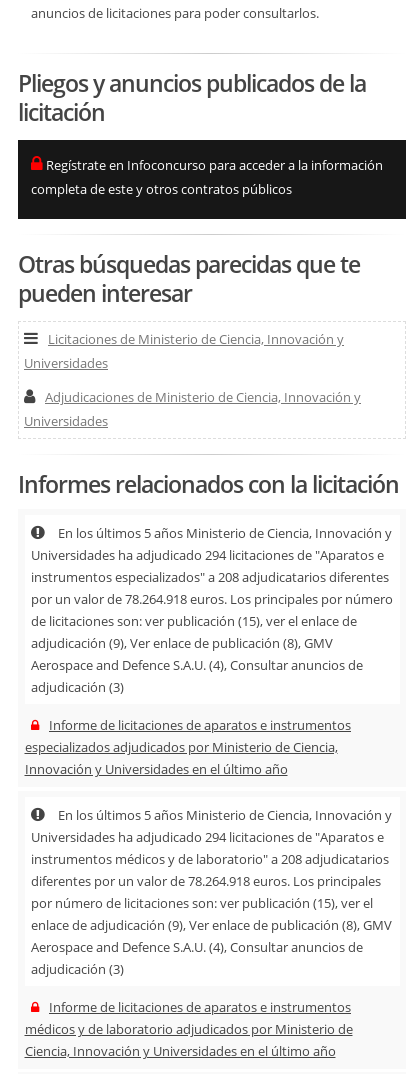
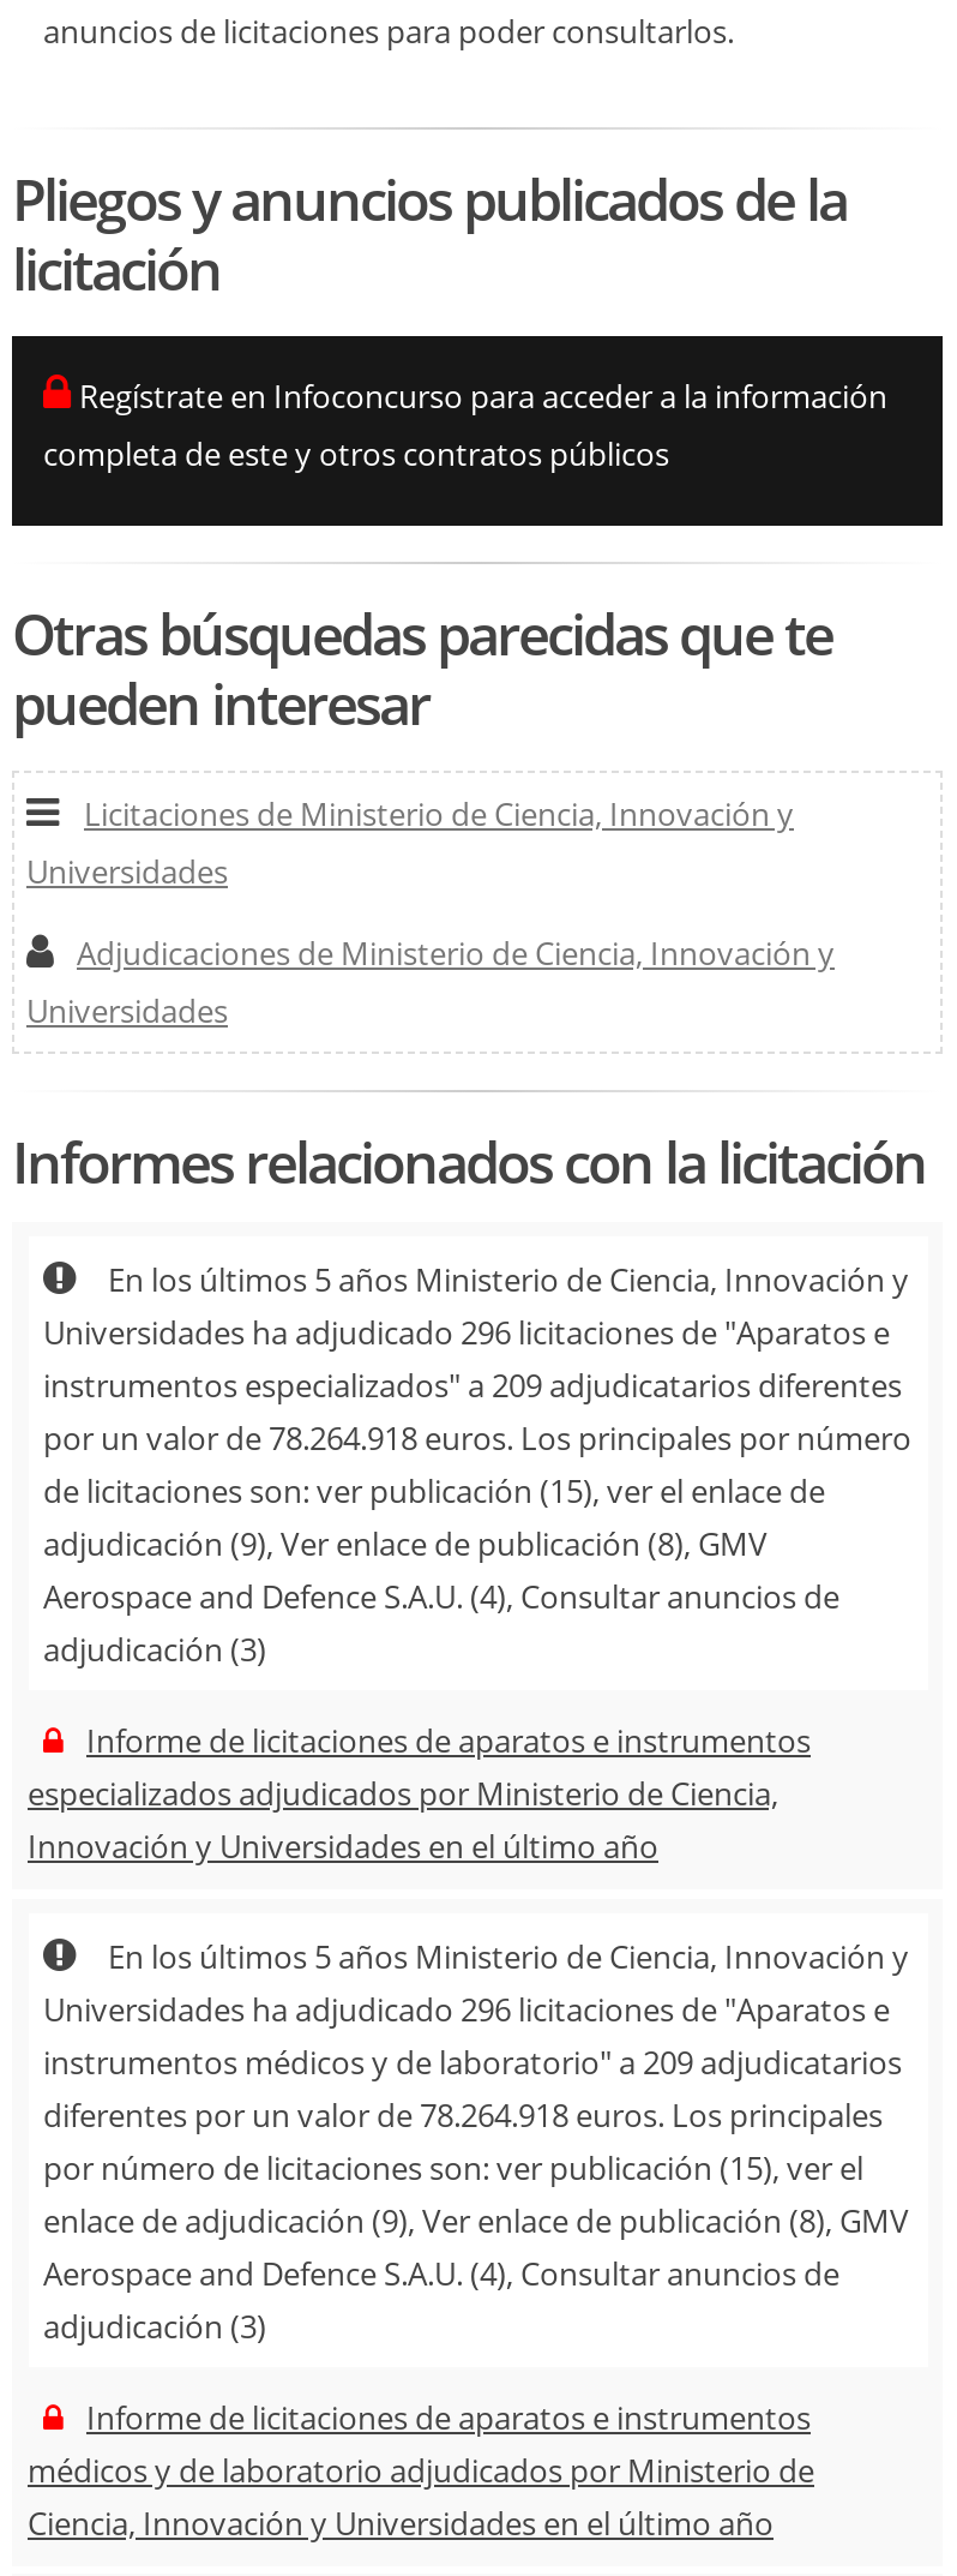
[31,546,384,564] Universidades ha adjudicado 294 licitaciones de "Aparatos e -> [43,1310,890,1353] Universidades ha adjudicado 296 licitaciones de "Aparatos e
[31,568,389,586] instrumentos especializados" a 208 adjudicatarios diferentes -> [43,1363,902,1406] instrumentos especializados" a 209 adjudicatarios diferentes
[31,827,384,845] Universidades ha adjudicado 294 licitaciones de "Aparatos e -> [43,1987,890,2030] Universidades ha adjudicado 296 licitaciones de "Aparatos e
[31,849,389,867] instrumentos médicos y de laboratorio" a 208 adjudicatarios -> [43,2039,902,2083] instrumentos médicos y de laboratorio" a 209 adjudicatarios

